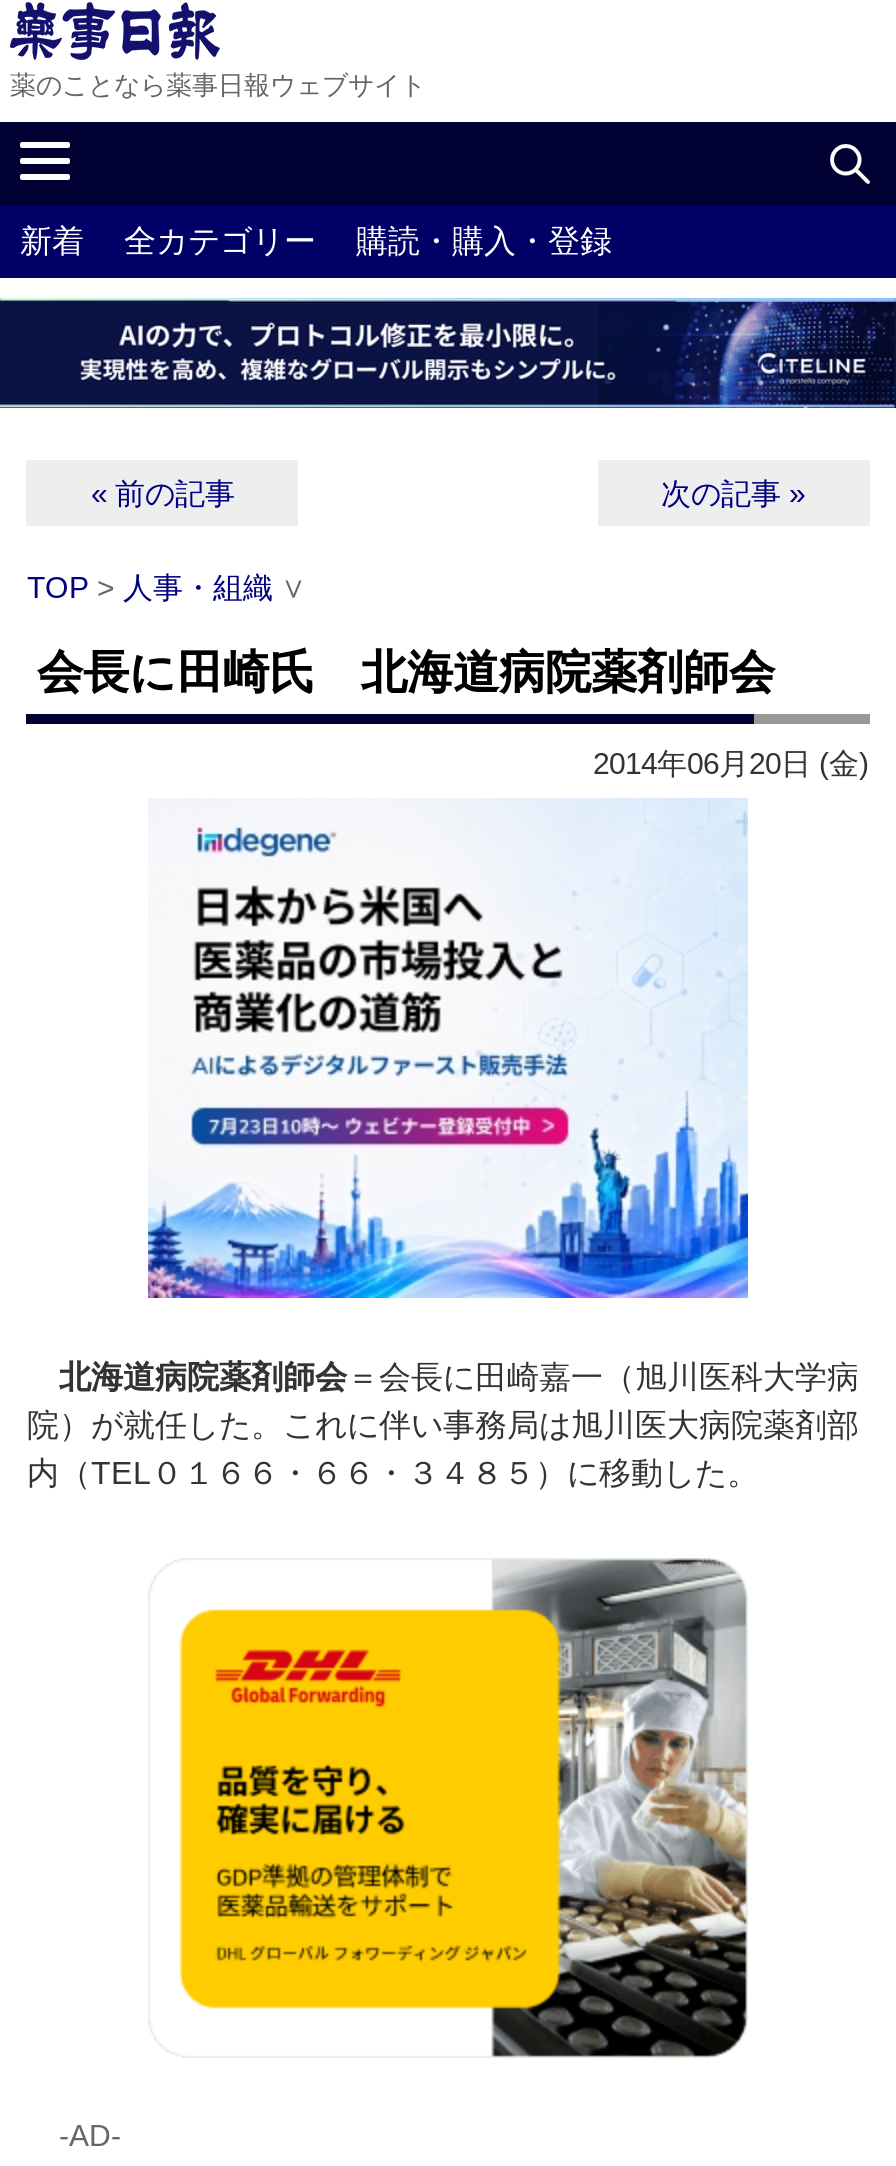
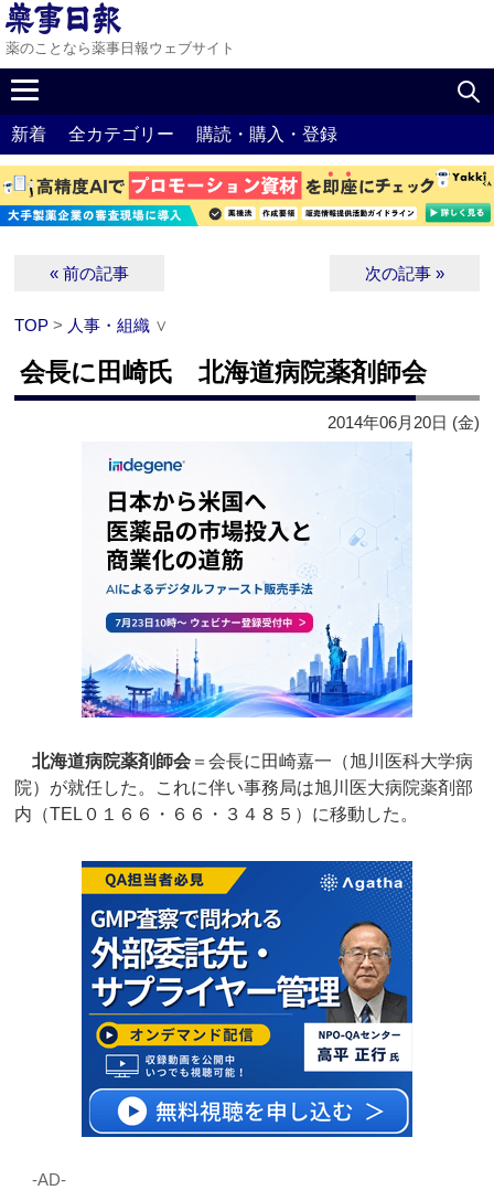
[6,296,890,410] [image] -> [3,164,491,227] [image]
[148,1558,748,2058] [image] -> [80,860,414,1138] [image]

